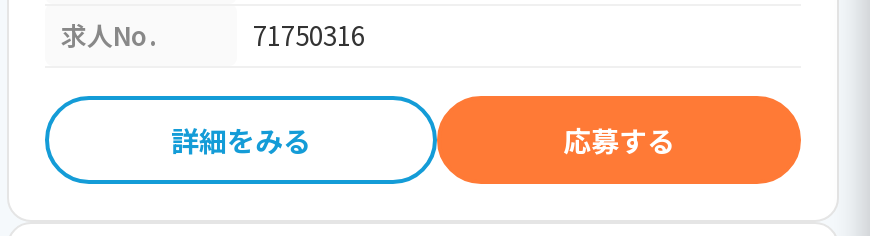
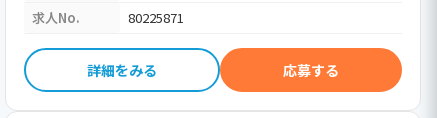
[253,16,365,54] 71750316 -> [128,8,184,27] 80225871

